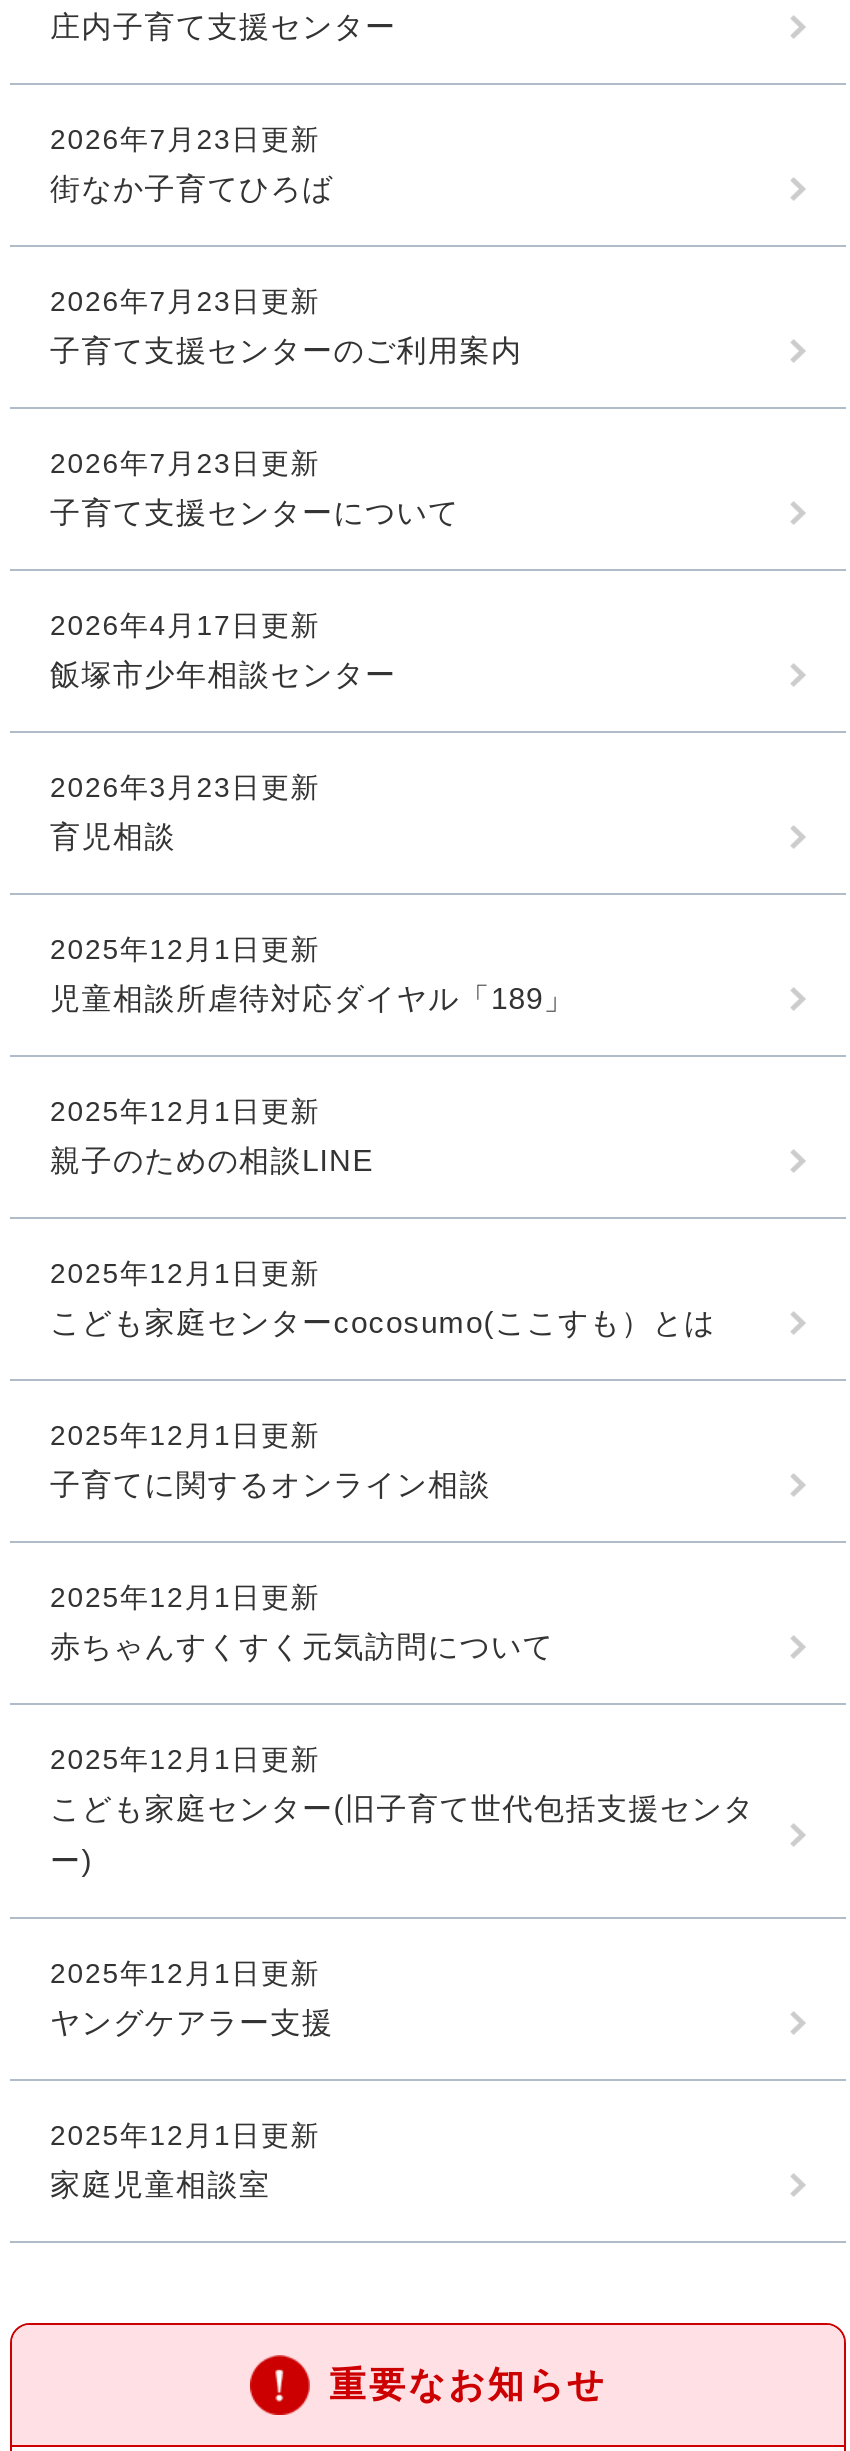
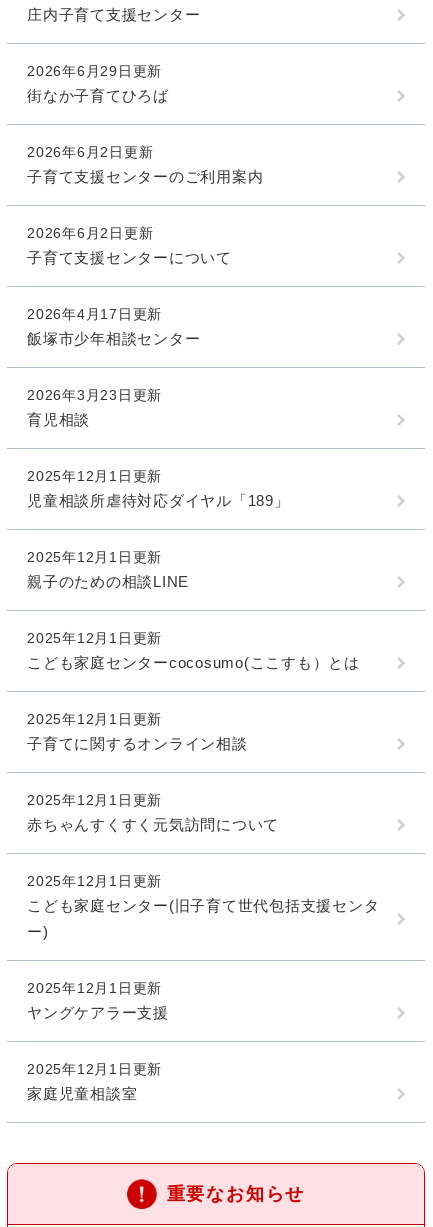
[50,123,320,155] 2026年7月23日更新 -> [27,63,162,79] 2026年6月29日更新
[50,285,320,317] 2026年7月23日更新 -> [27,144,153,160] 2026年6月2日更新
[50,447,320,479] 2026年7月23日更新 -> [27,225,153,241] 2026年6月2日更新

